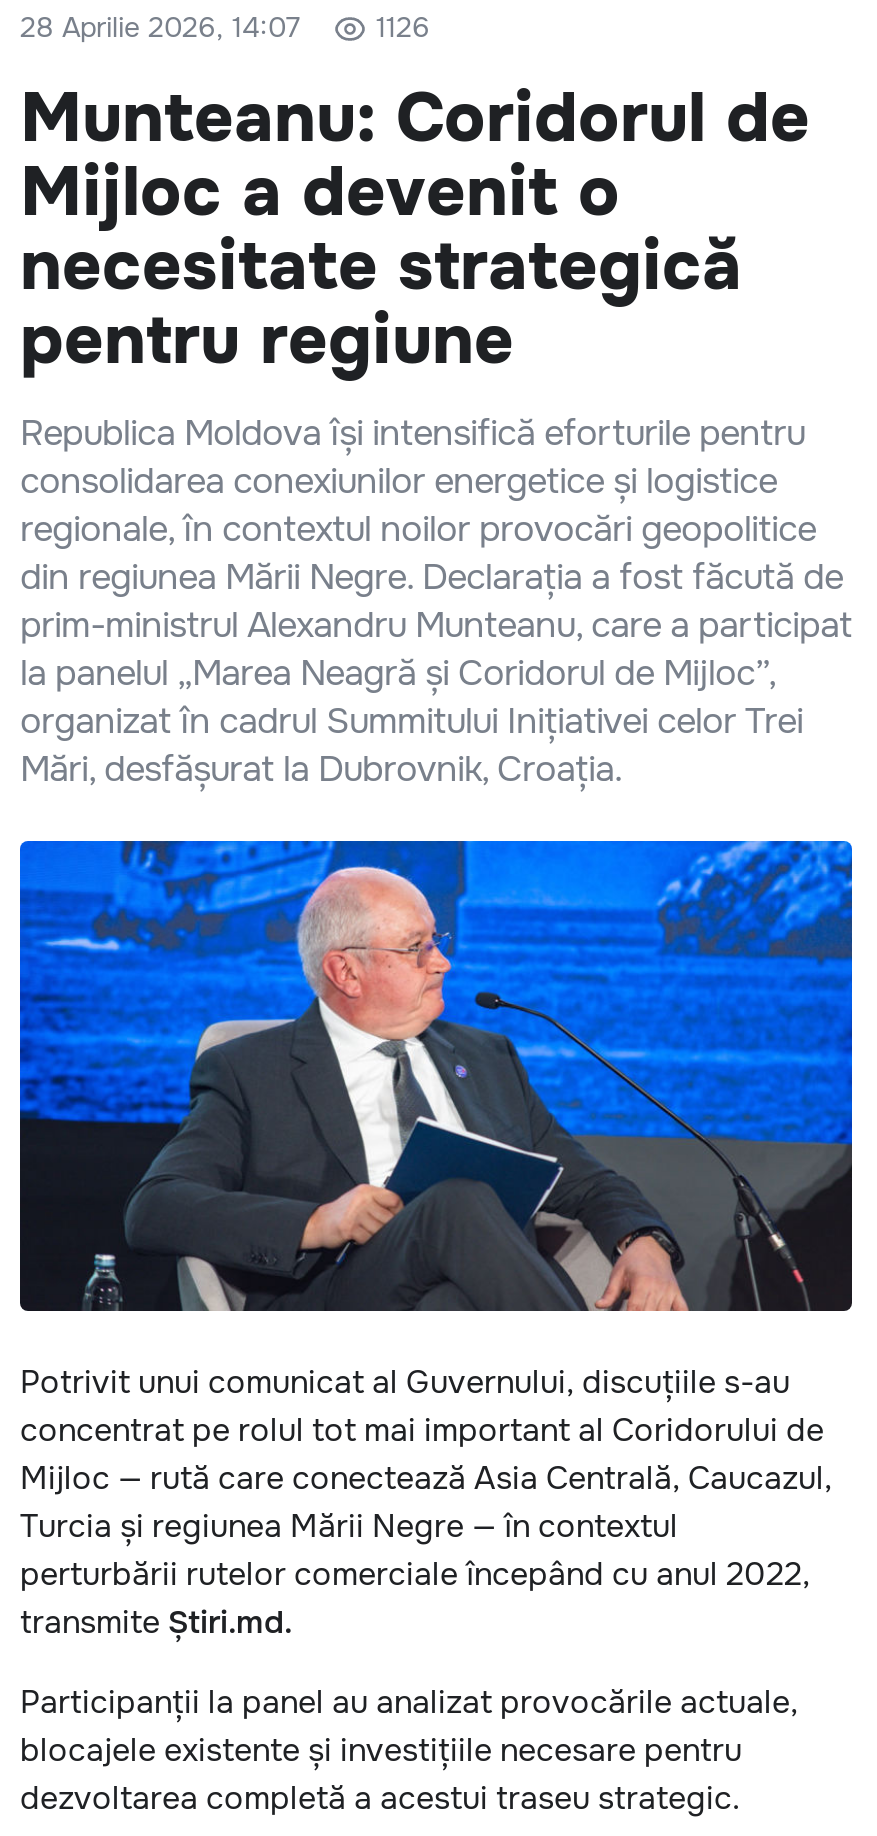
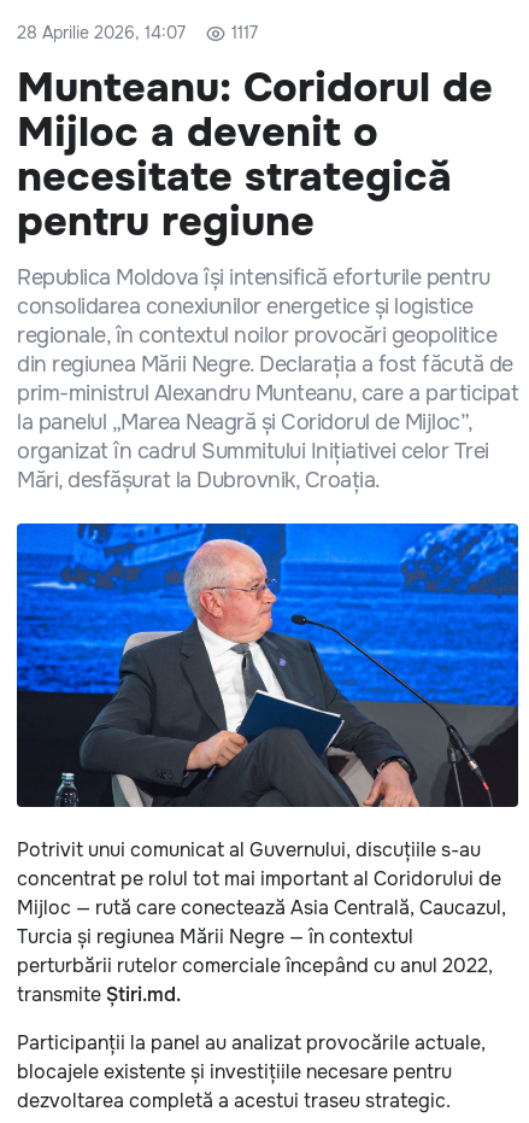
[376,10,430,46] 1126 -> [231,22,258,44] 1117

